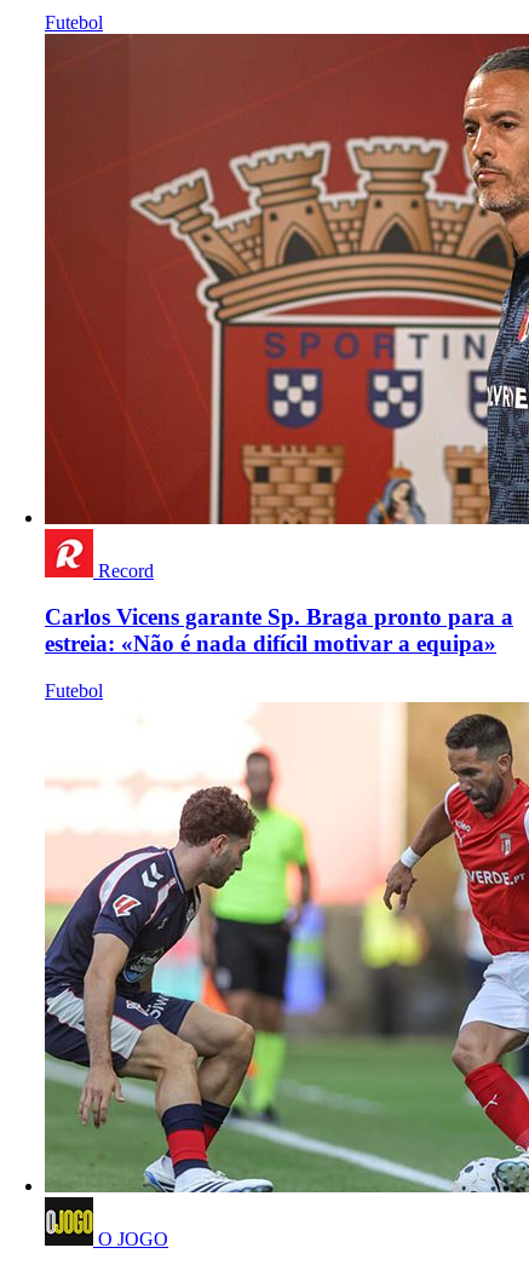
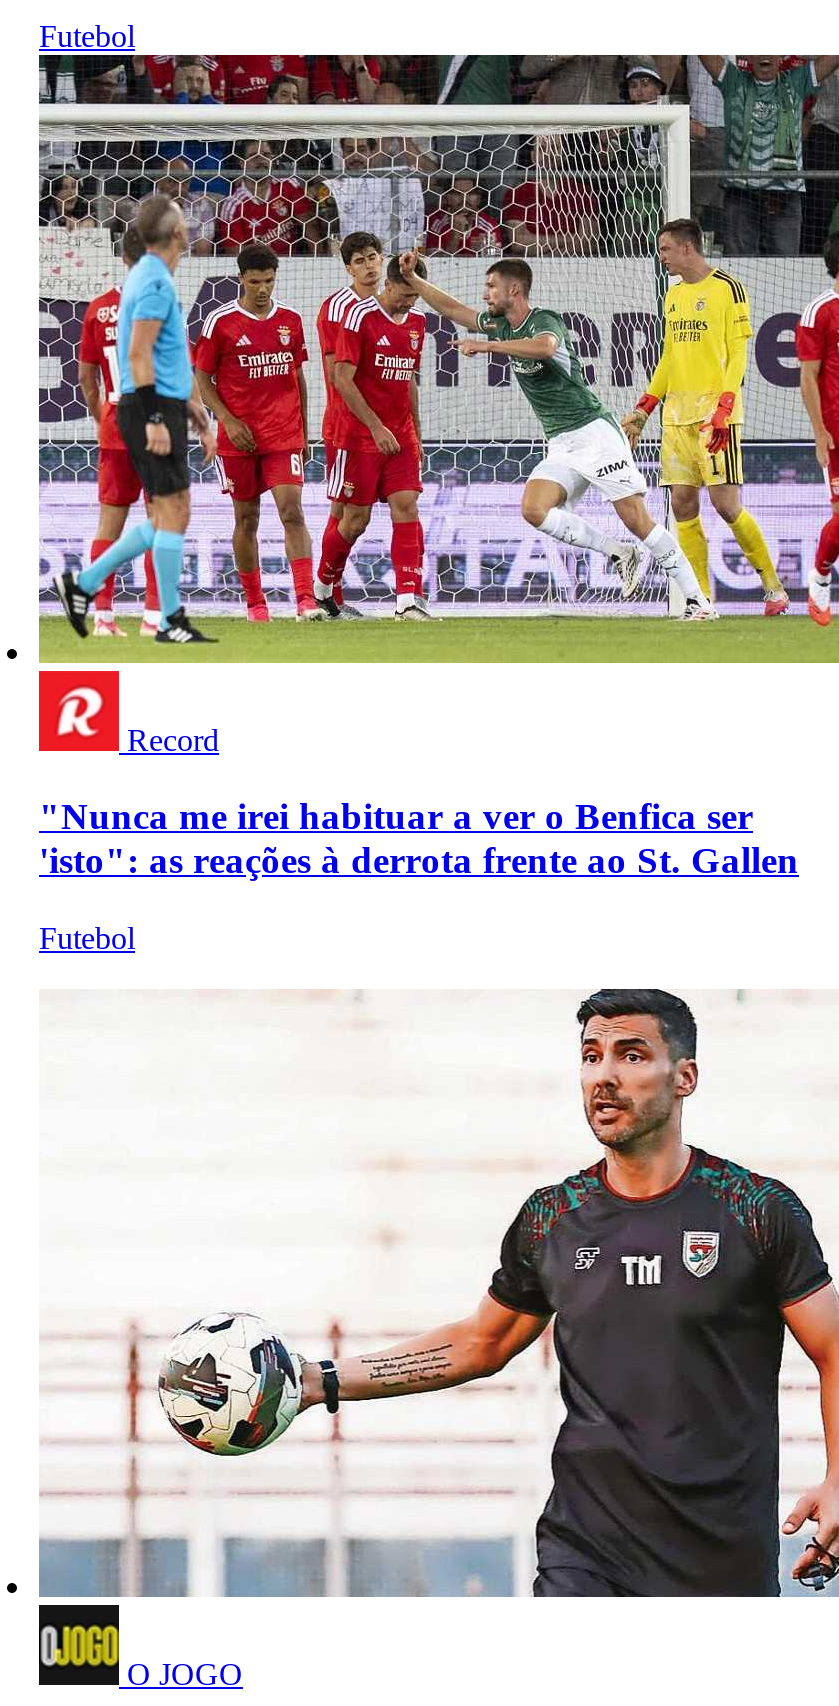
[44,33,525,525] [image] -> [37,53,833,665] [image]
[45,605,513,657] Carlos Vicens garante Sp. Braga pronto para a | estreia: «Não é nada difícil motivar a equipa» -> [39,796,799,882] "Nunca me irei habituar a ver o Benfica ser | 'isto": as reações à derrota frente ao St. Gallen
[44,701,525,1194] [image] -> [39,957,833,1599] [image]

